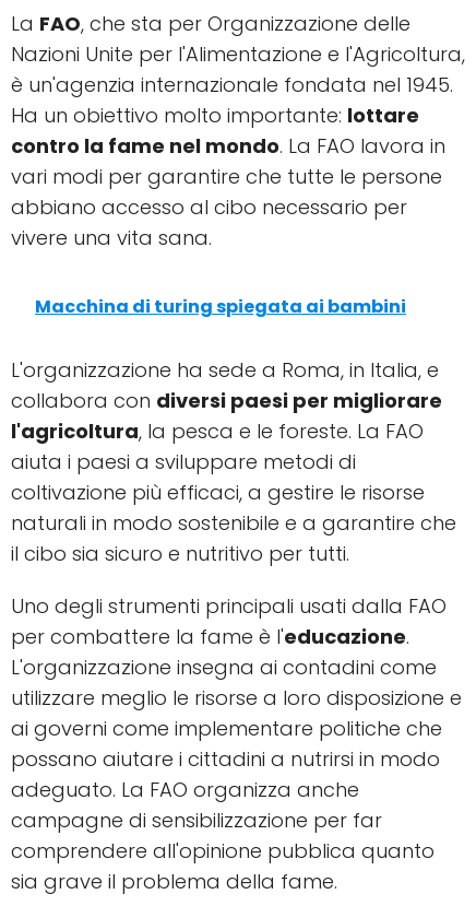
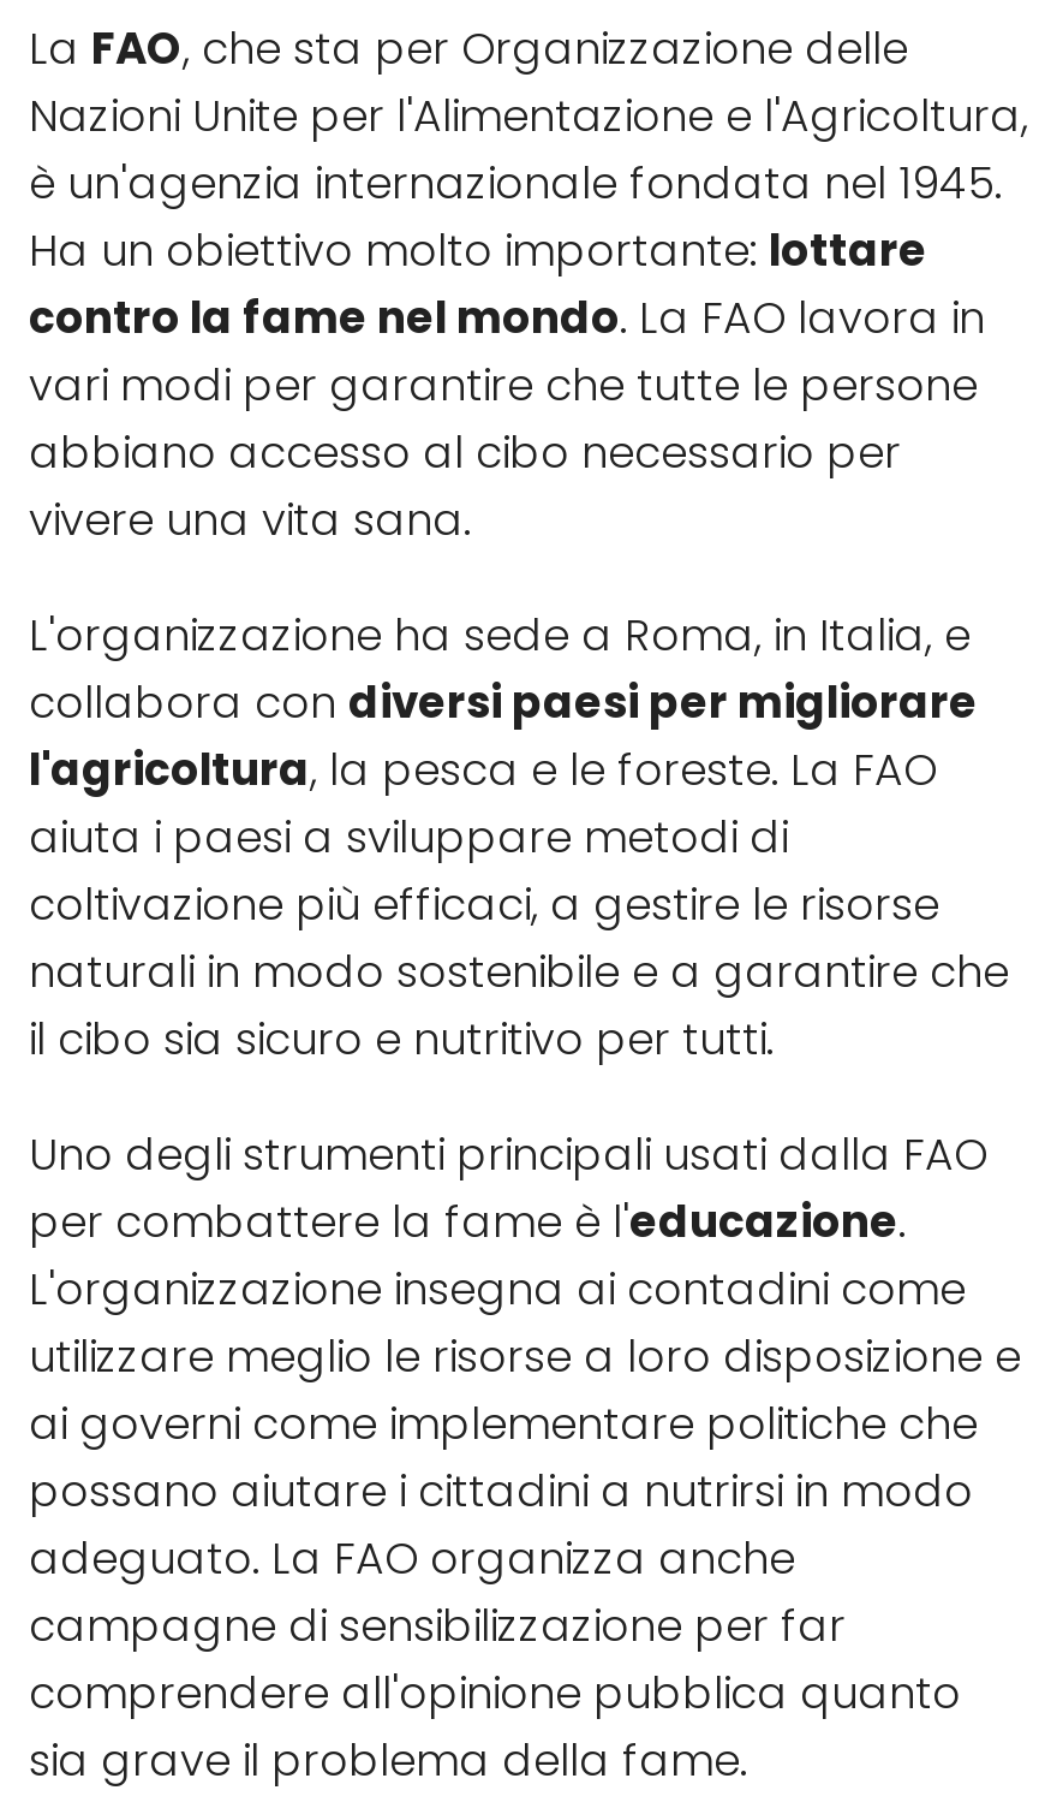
[35,294,406,319] Macchina di turing spiegata ai bambini -> none

